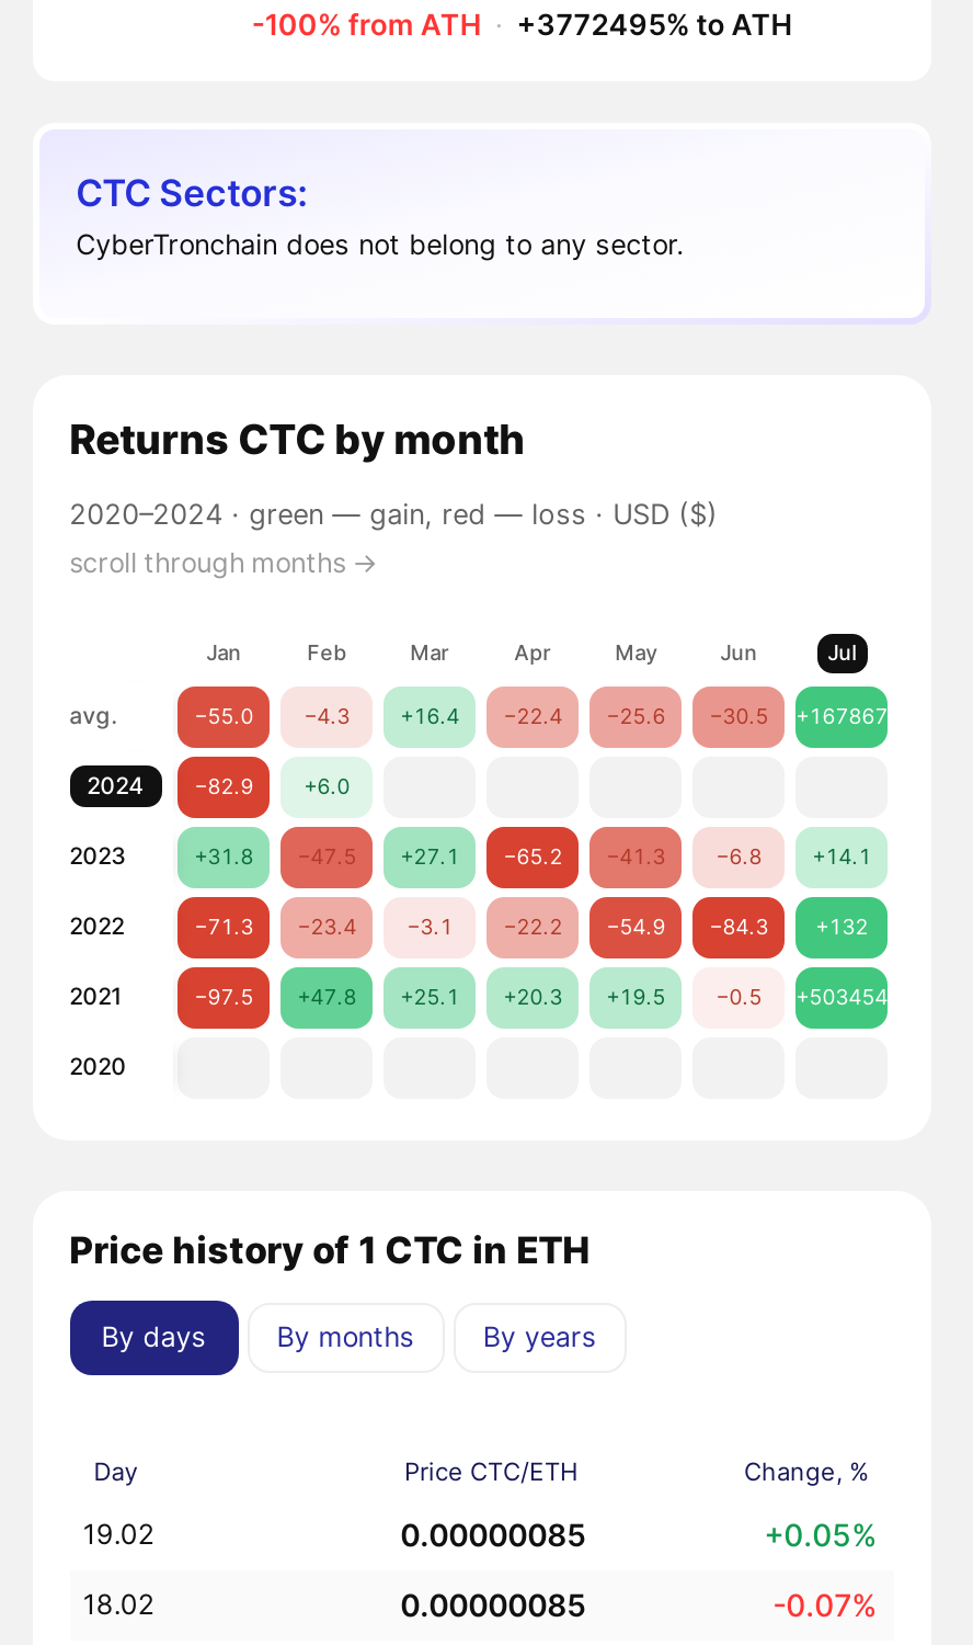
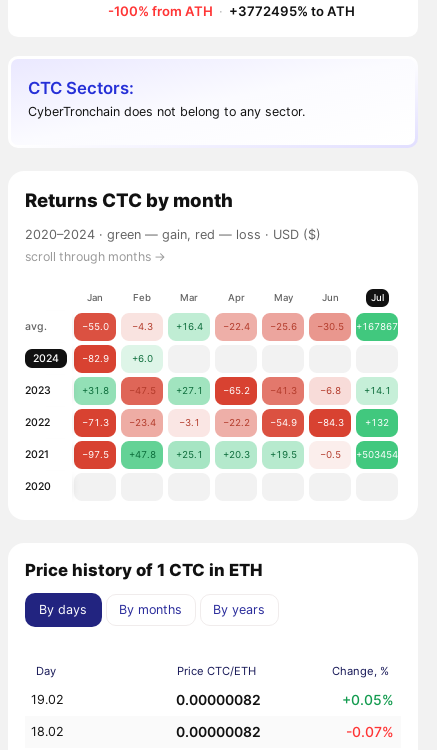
[400,1516,587,1553] 0.00000085 -> [176,691,261,708] 0.00000082
[400,1586,587,1623] 0.00000085 -> [176,723,261,740] 0.00000082

